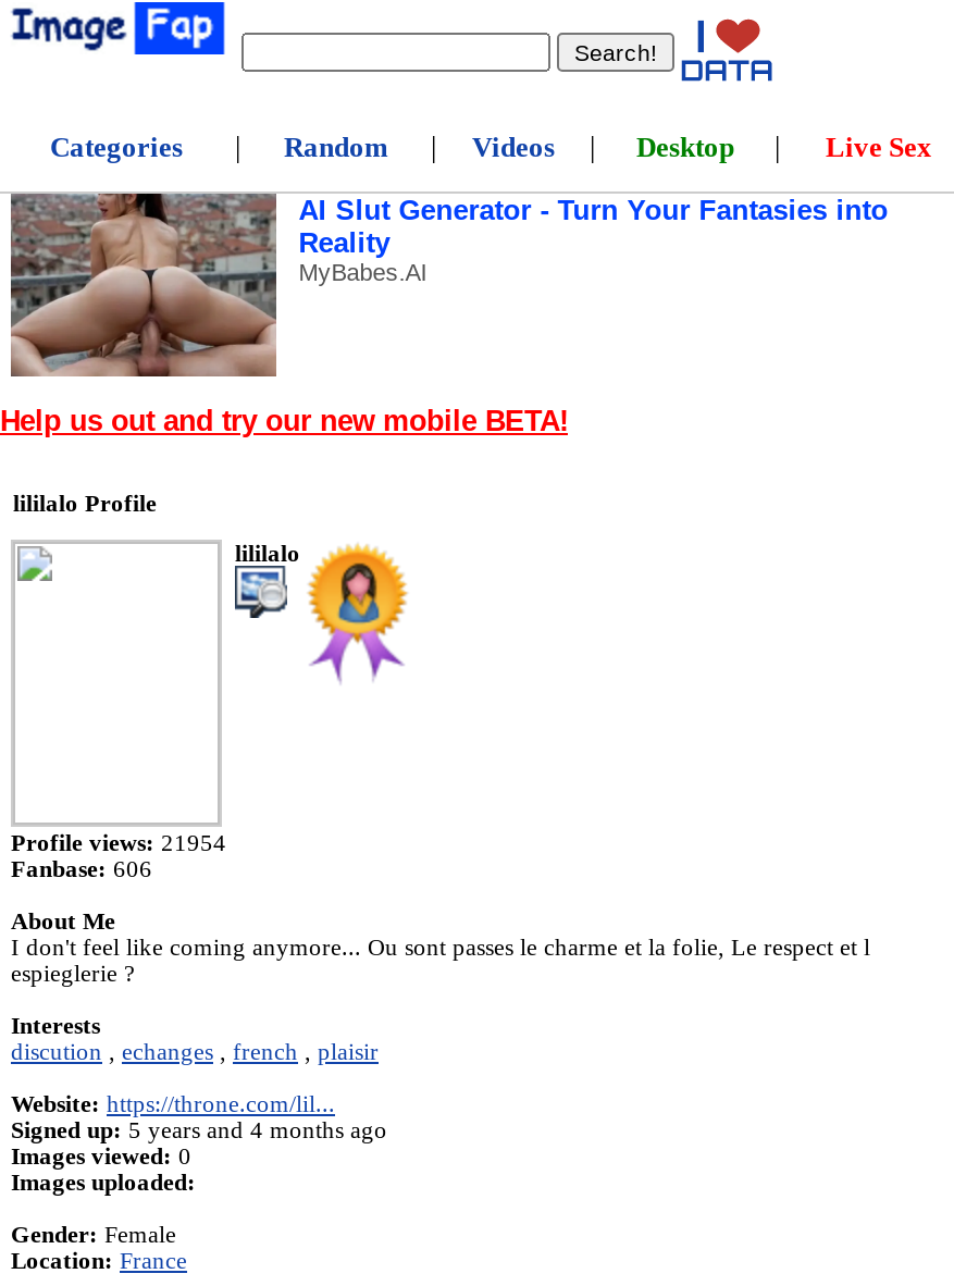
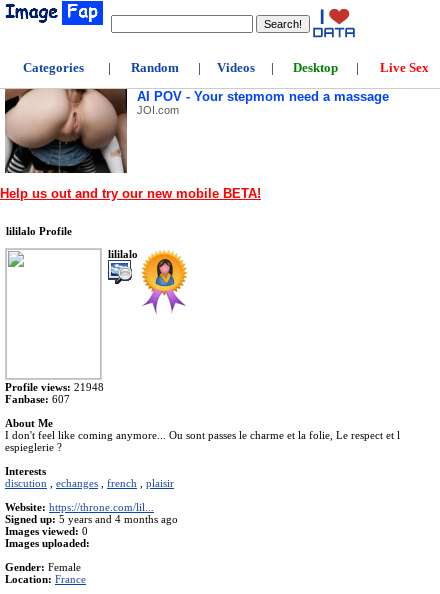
[9,191,888,379] [image] | AI Slut Generator - Turn Your Fantasies into | Reality | MyBabes.AI -> [4,88,389,174] [image] | AI POV - Your stepmom need a massage | JOI.com
[11,830,226,856] Profile views: 21954 -> [5,381,104,393] Profile views: 21948
[11,856,152,882] Fanbase: 606 -> [5,393,70,405] Fanbase: 607

